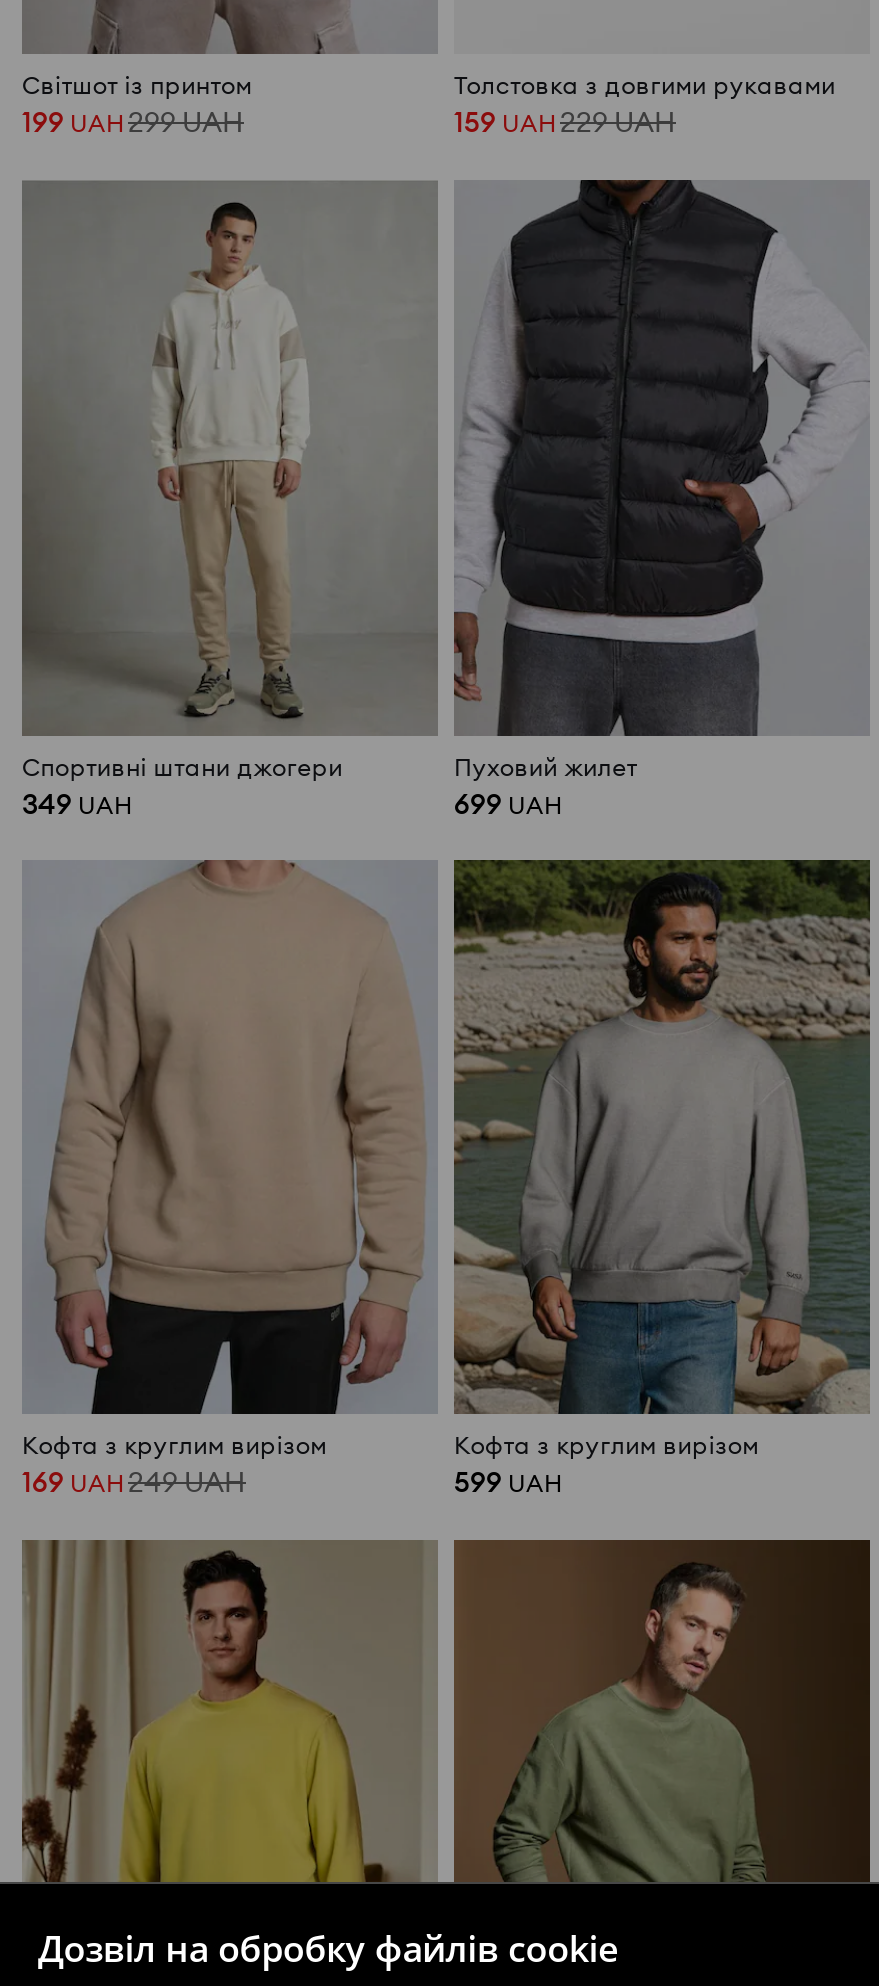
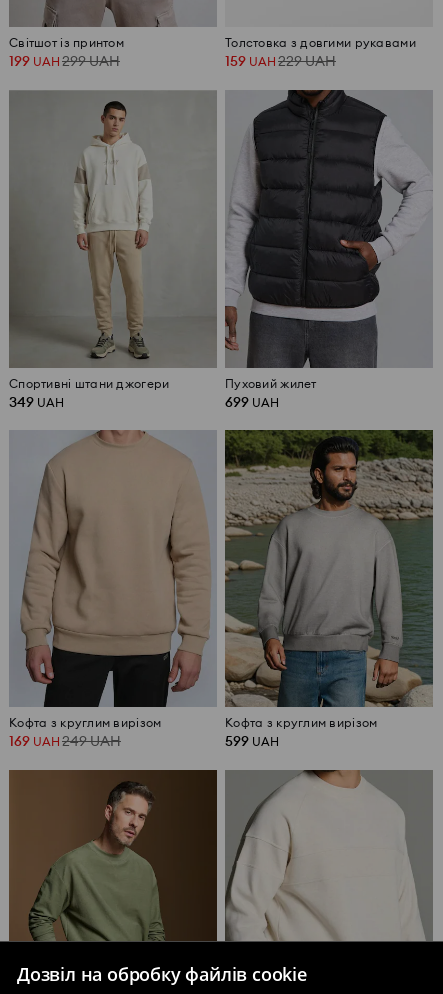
[22,1540,436,1884] [image] -> [9,770,217,942] [image]
[454,1540,870,1884] [image] -> [225,770,432,942] [image]

